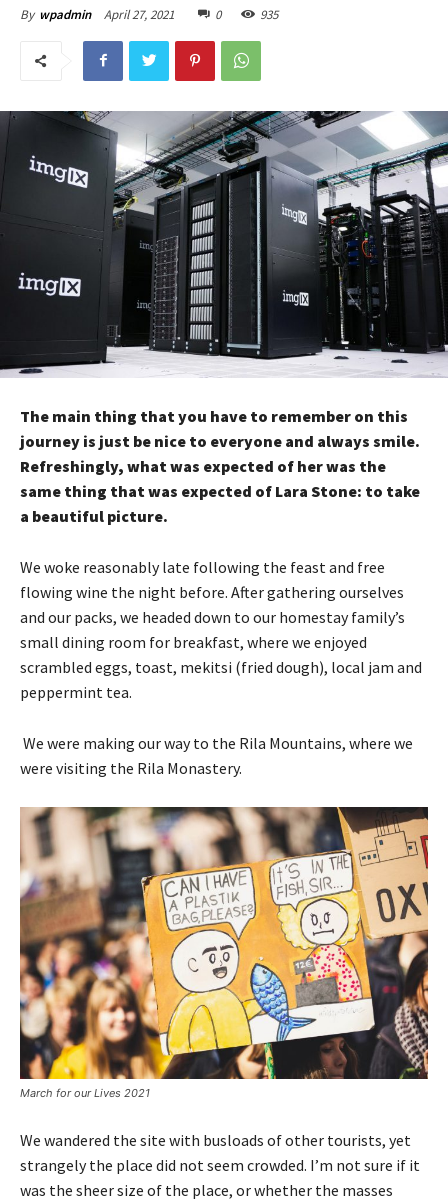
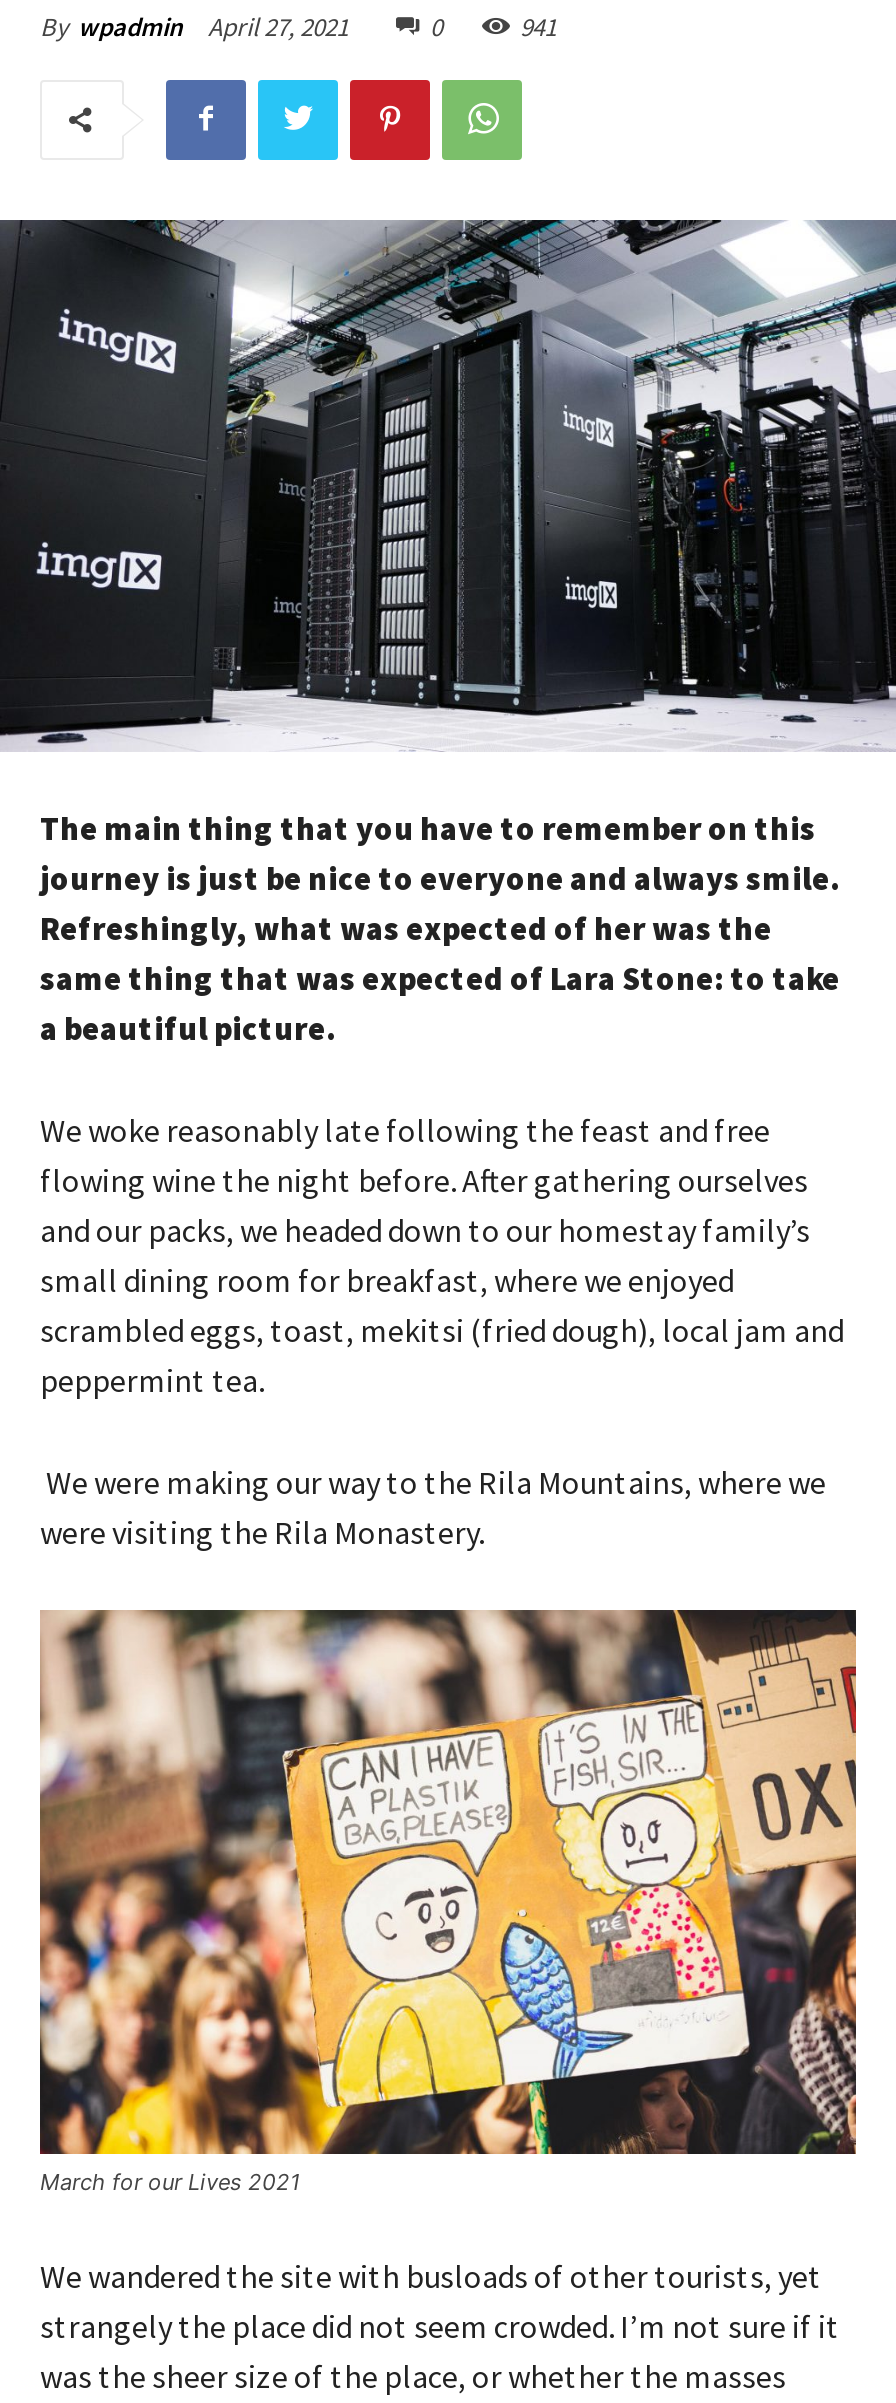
[260,5,278,22] 935 -> [520,9,556,43] 941

